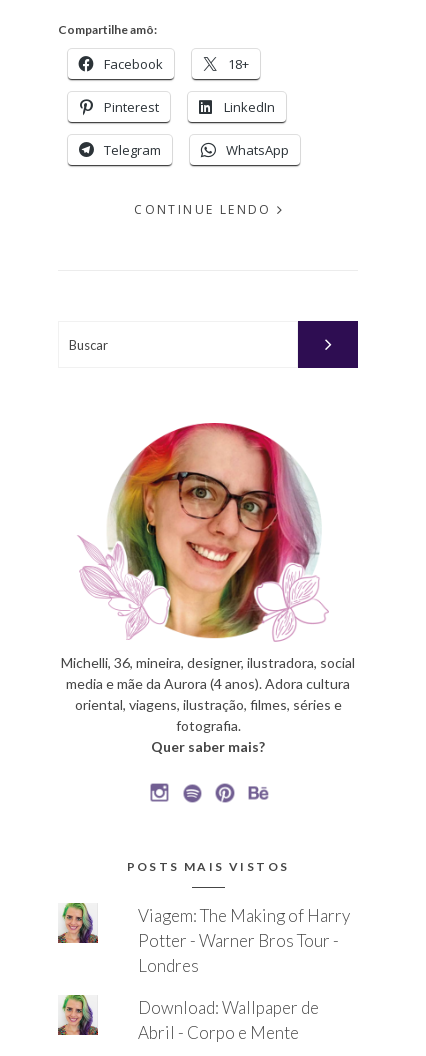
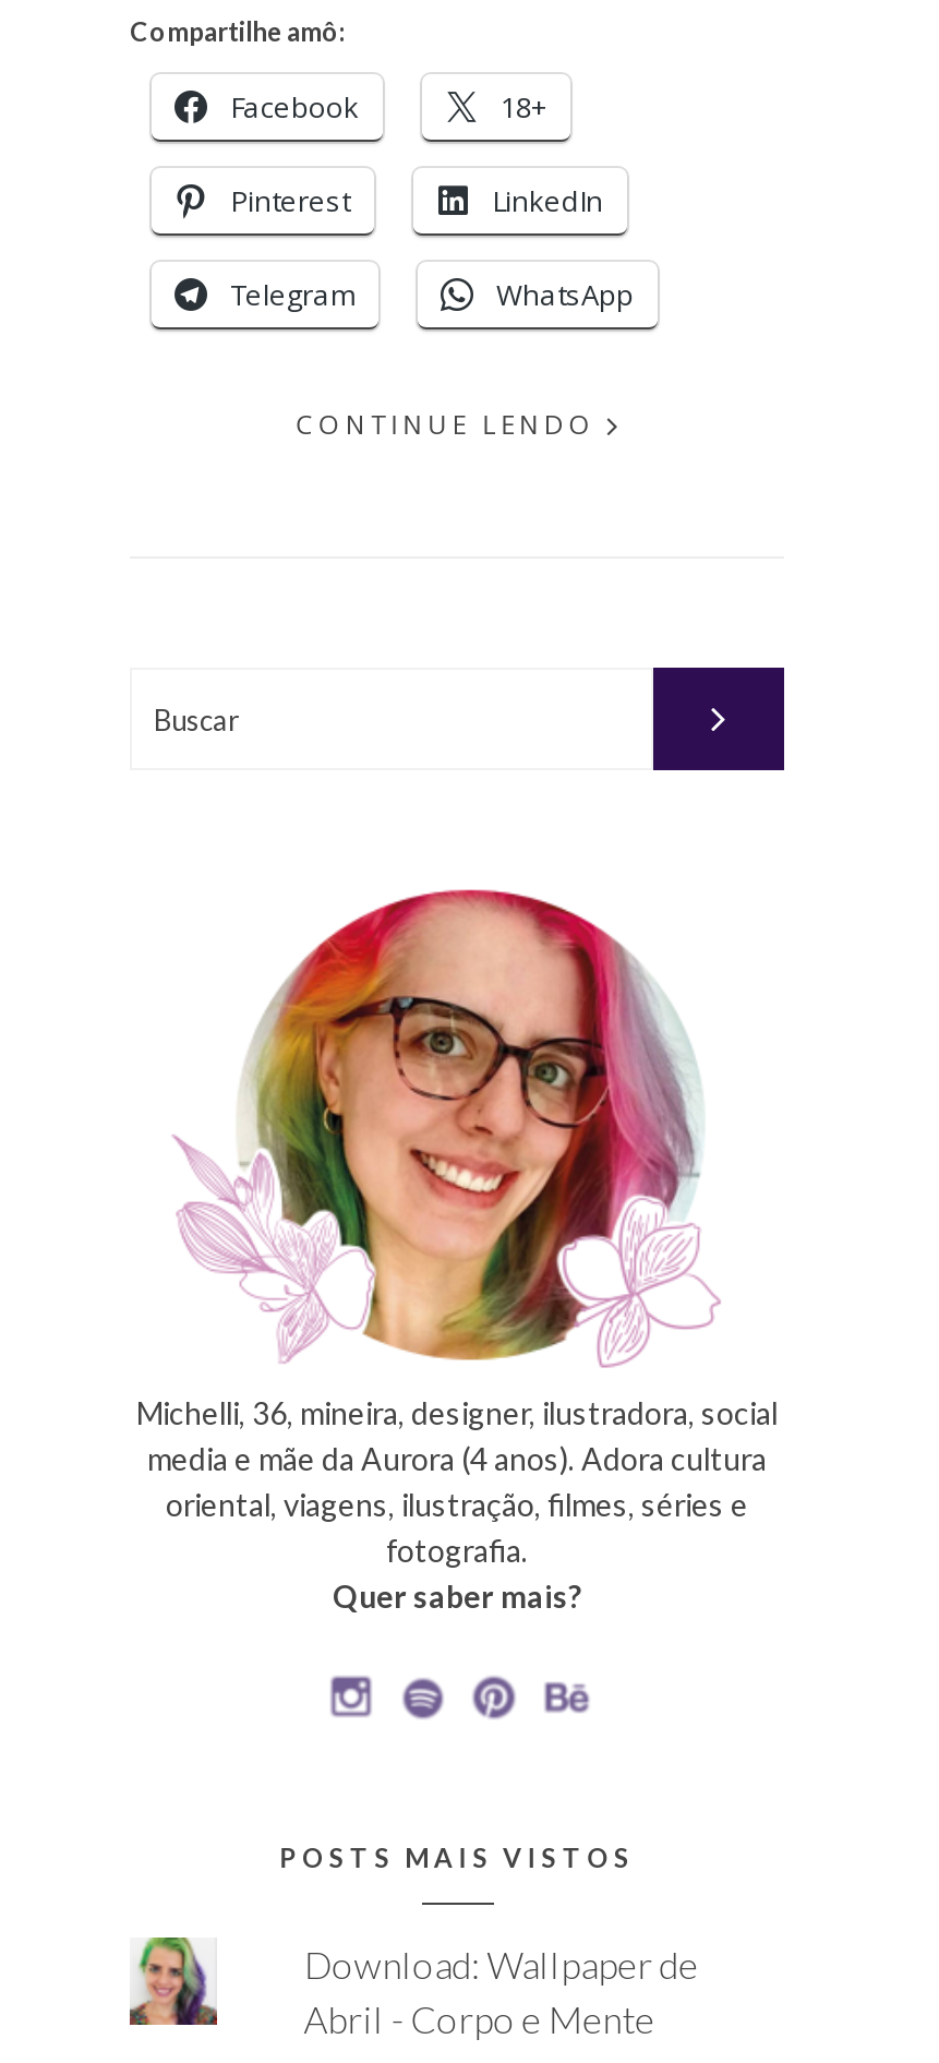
[138,905,350,976] Viagem: The Making of Harry | Potter - Warner Bros Tour - | Londres -> none

